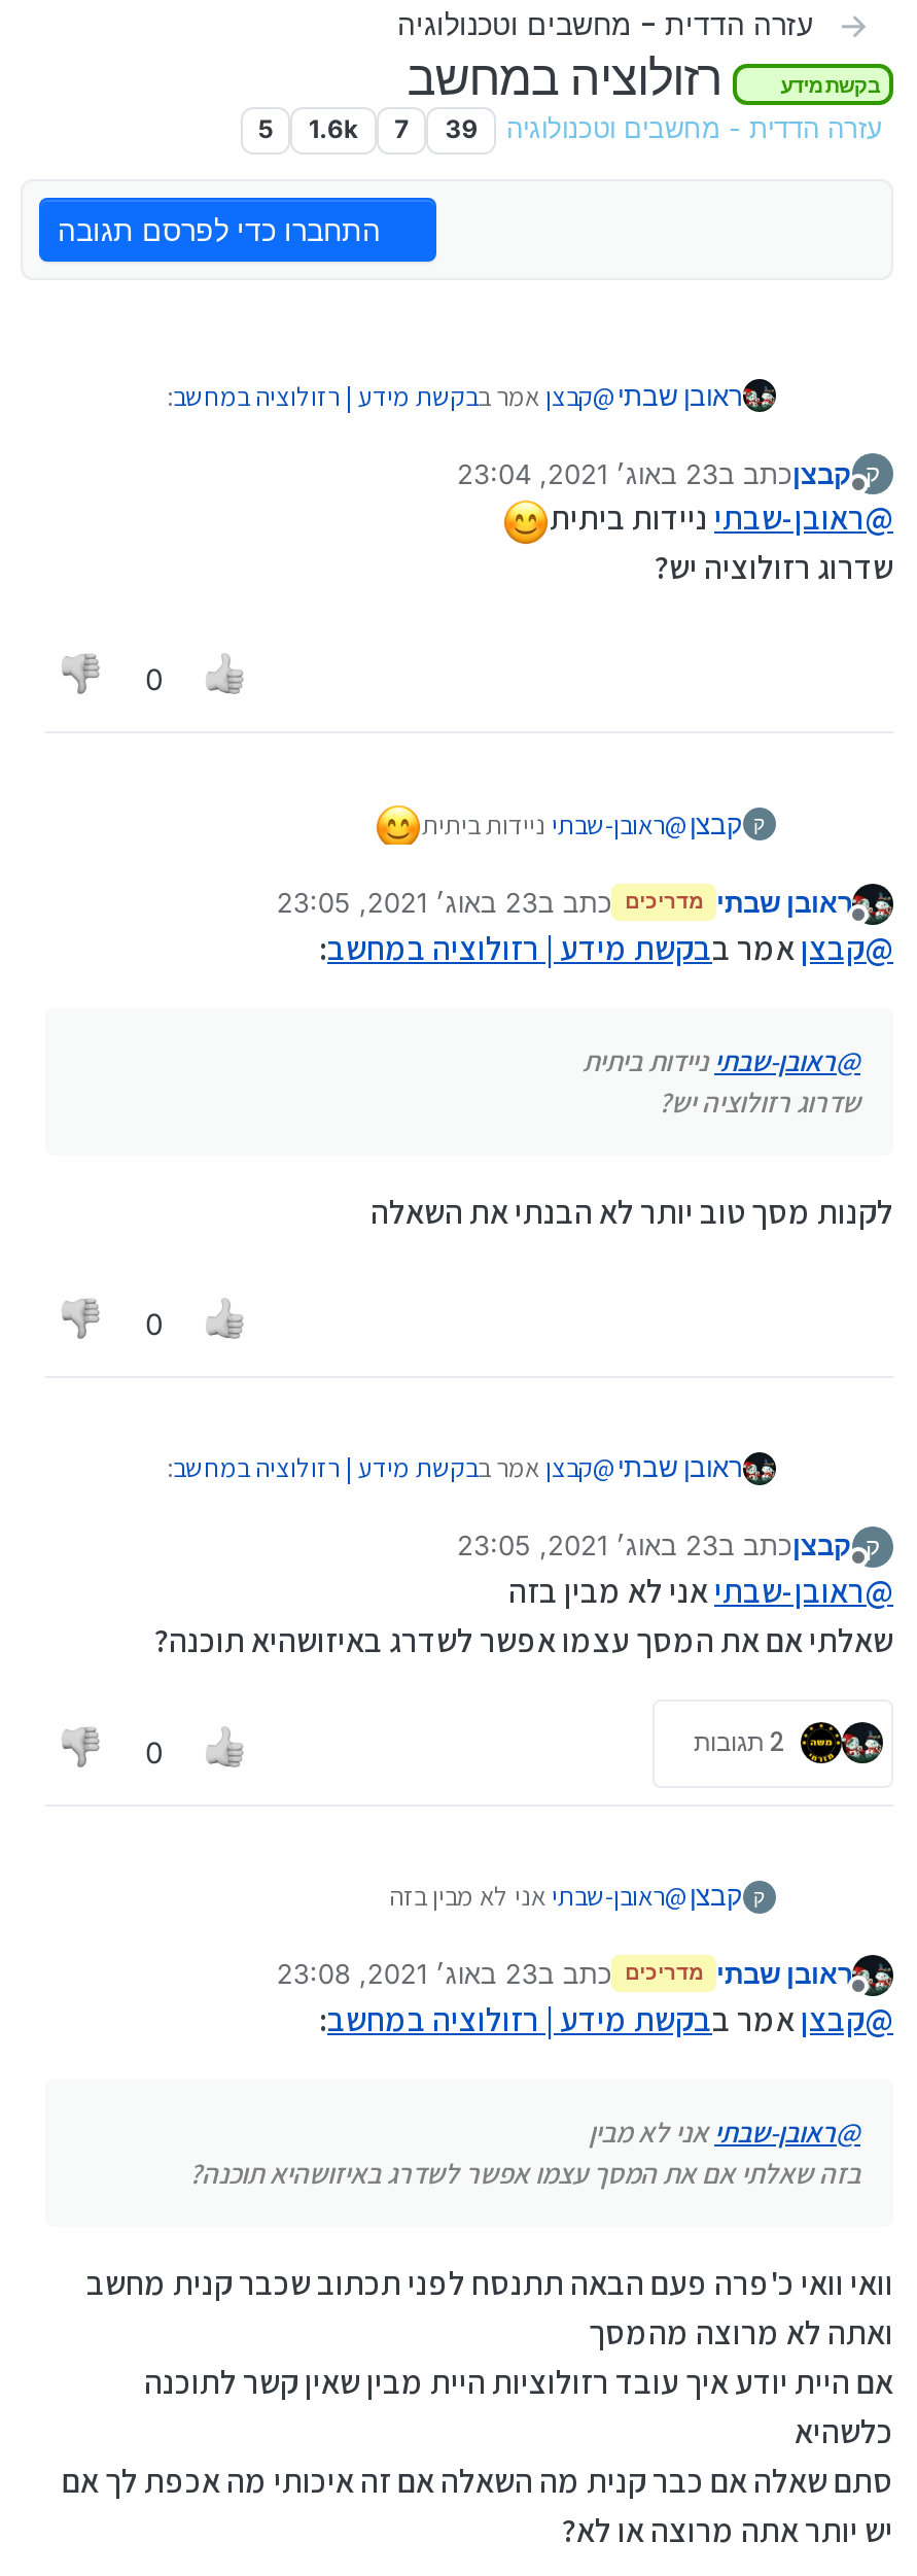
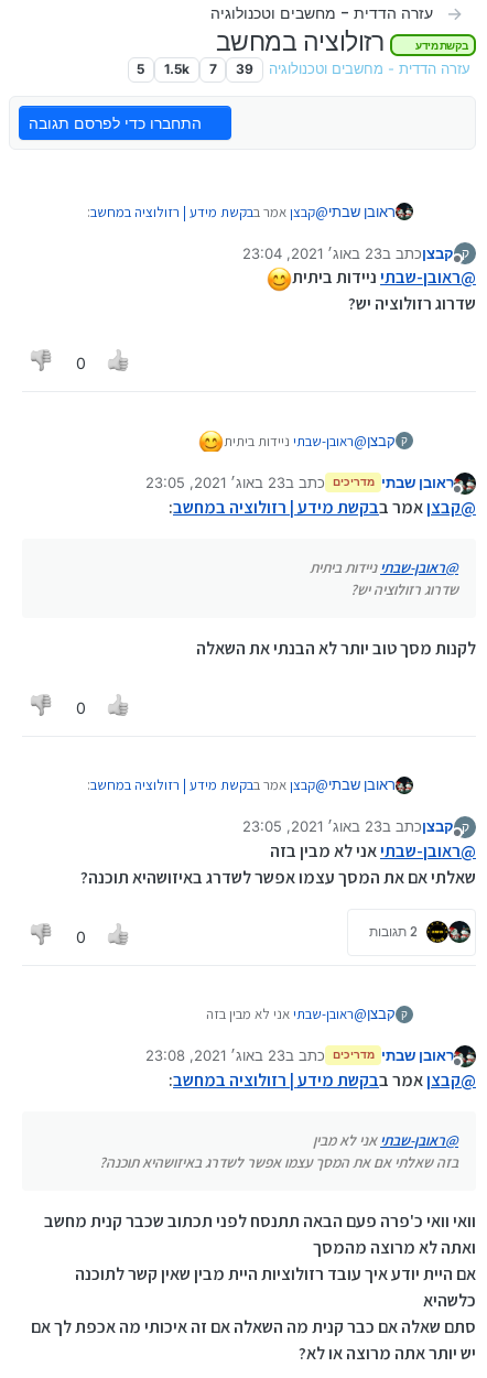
[258,114,883,145] עזרה הדדית - מחשבים וטכנולוגיה 39 7 1.6k 5 -> [137,61,470,78] עזרה הדדית - מחשבים וטכנולוגיה 39 7 1.5k 5

